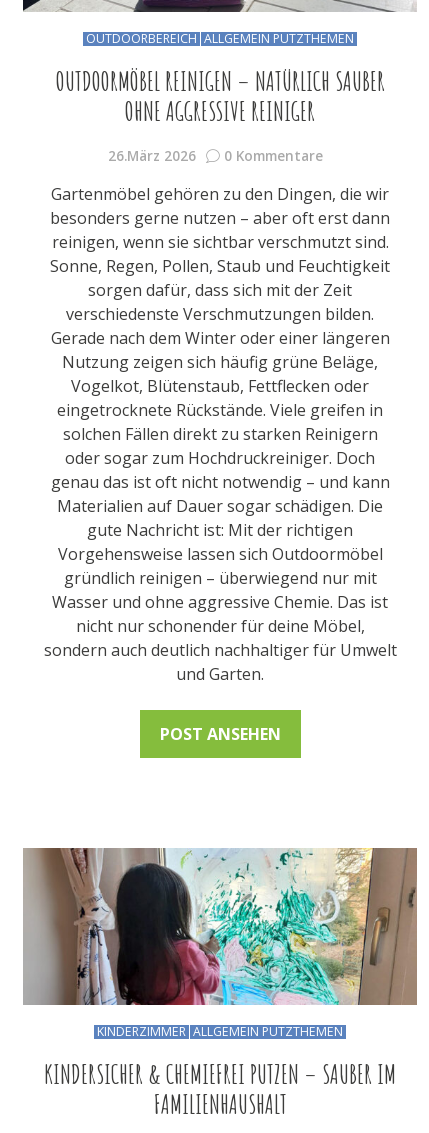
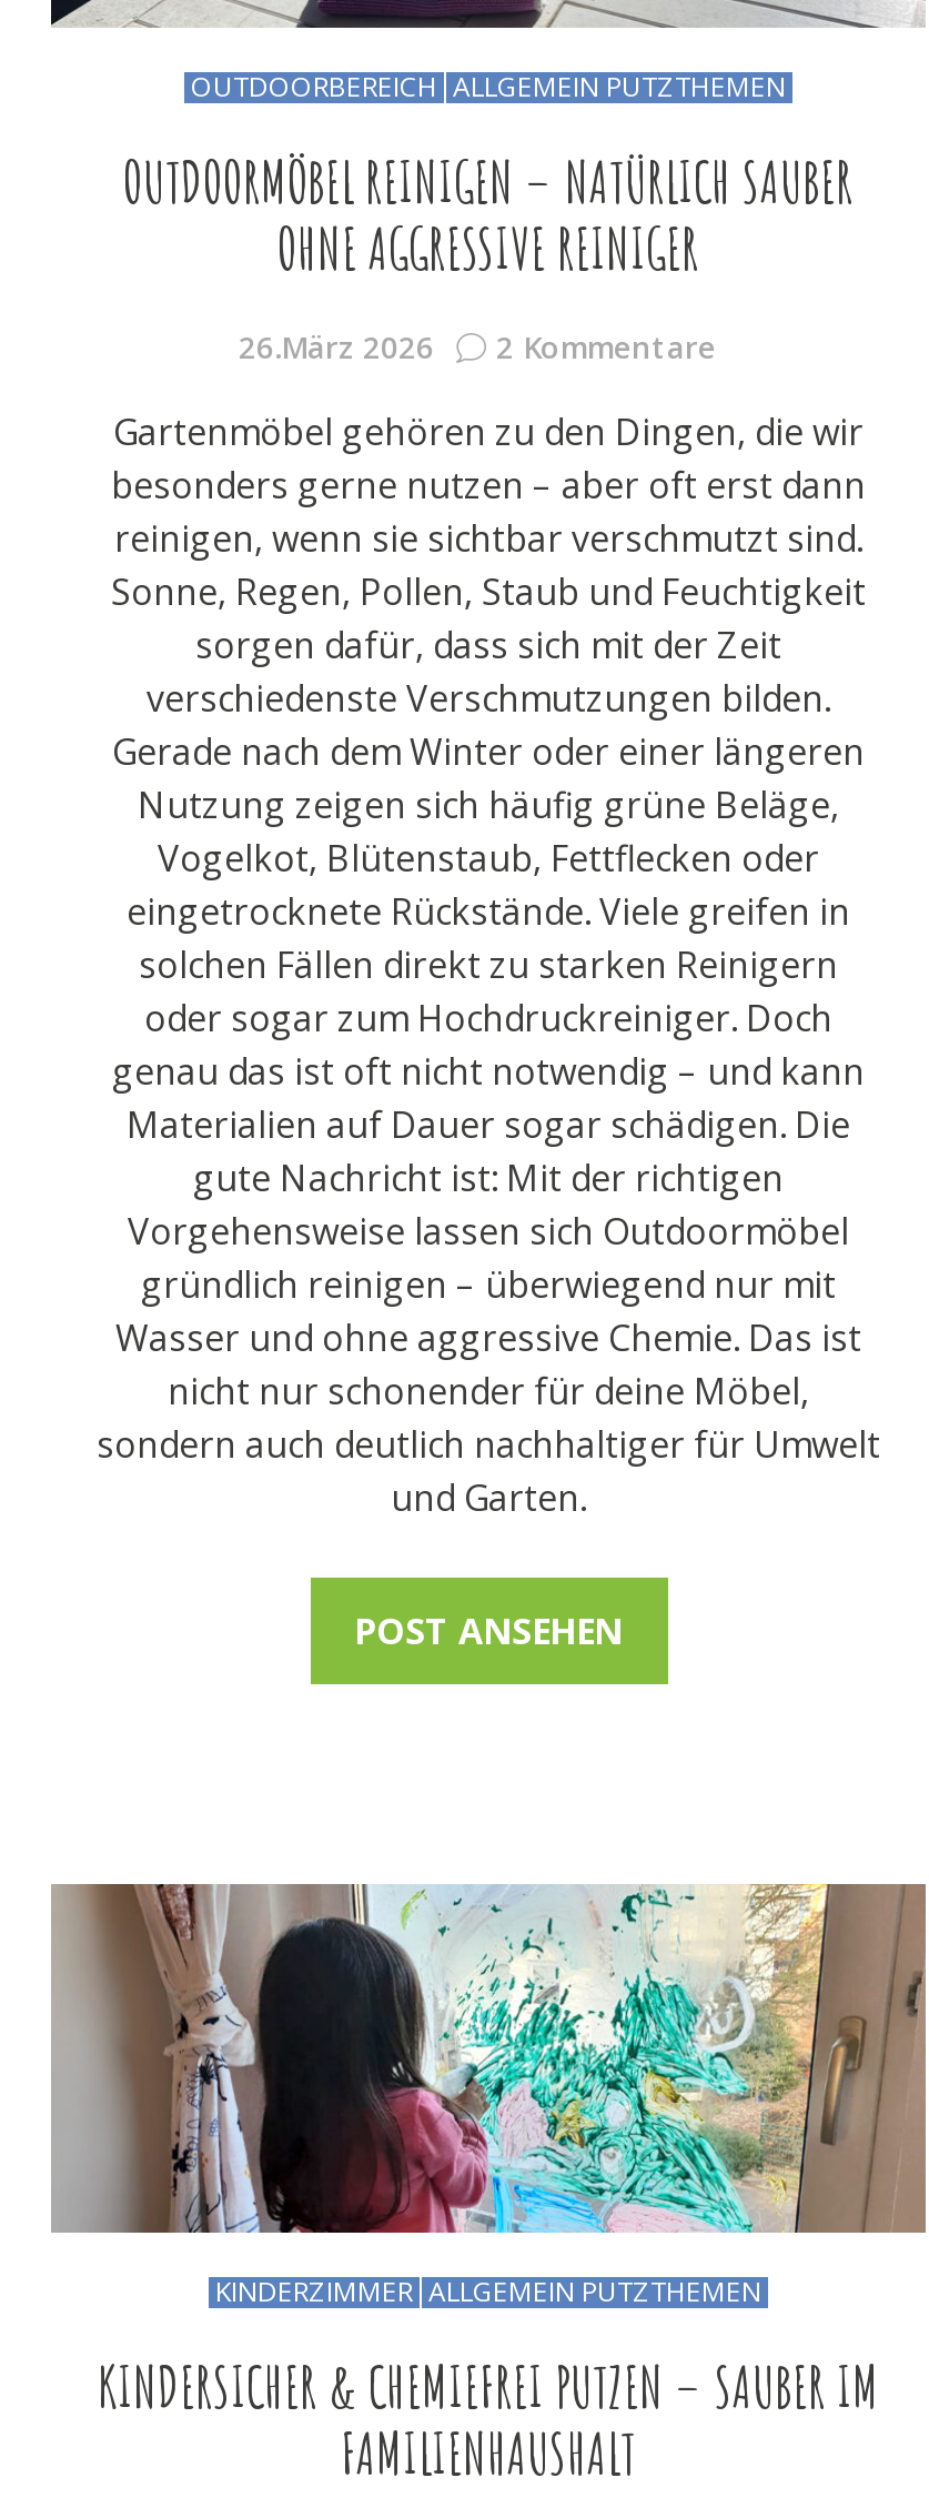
[107,146,322,165] 26.März 2026 0 Kommentare -> [239,325,716,367] 26.März 2026 2 Kommentare

